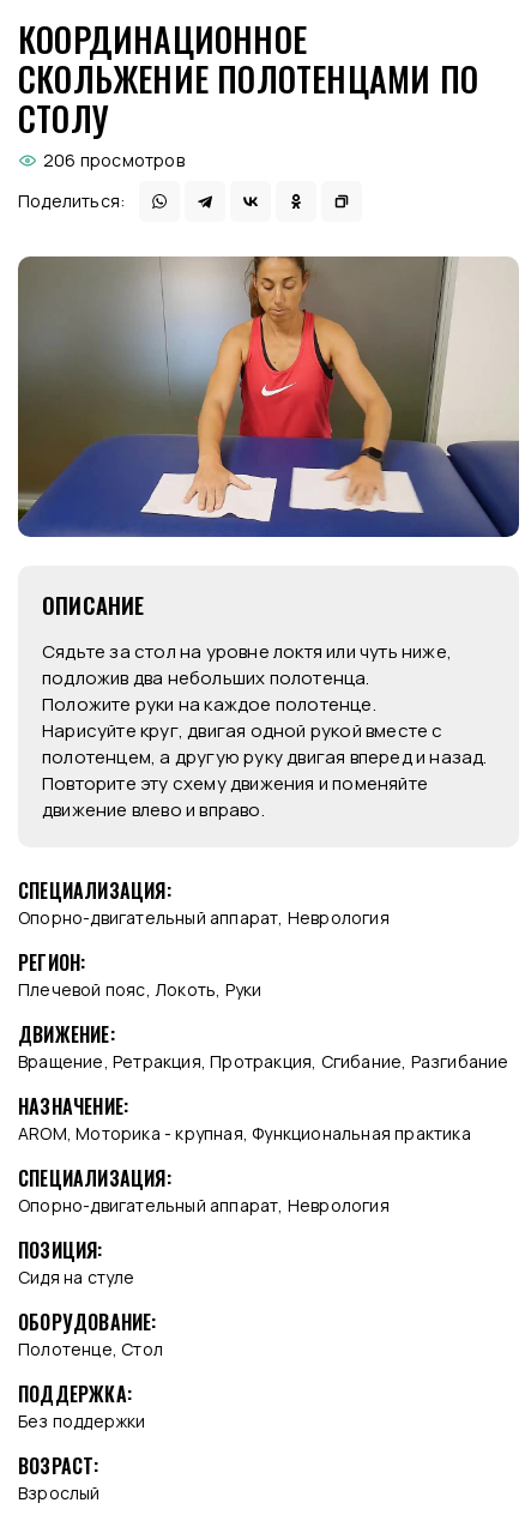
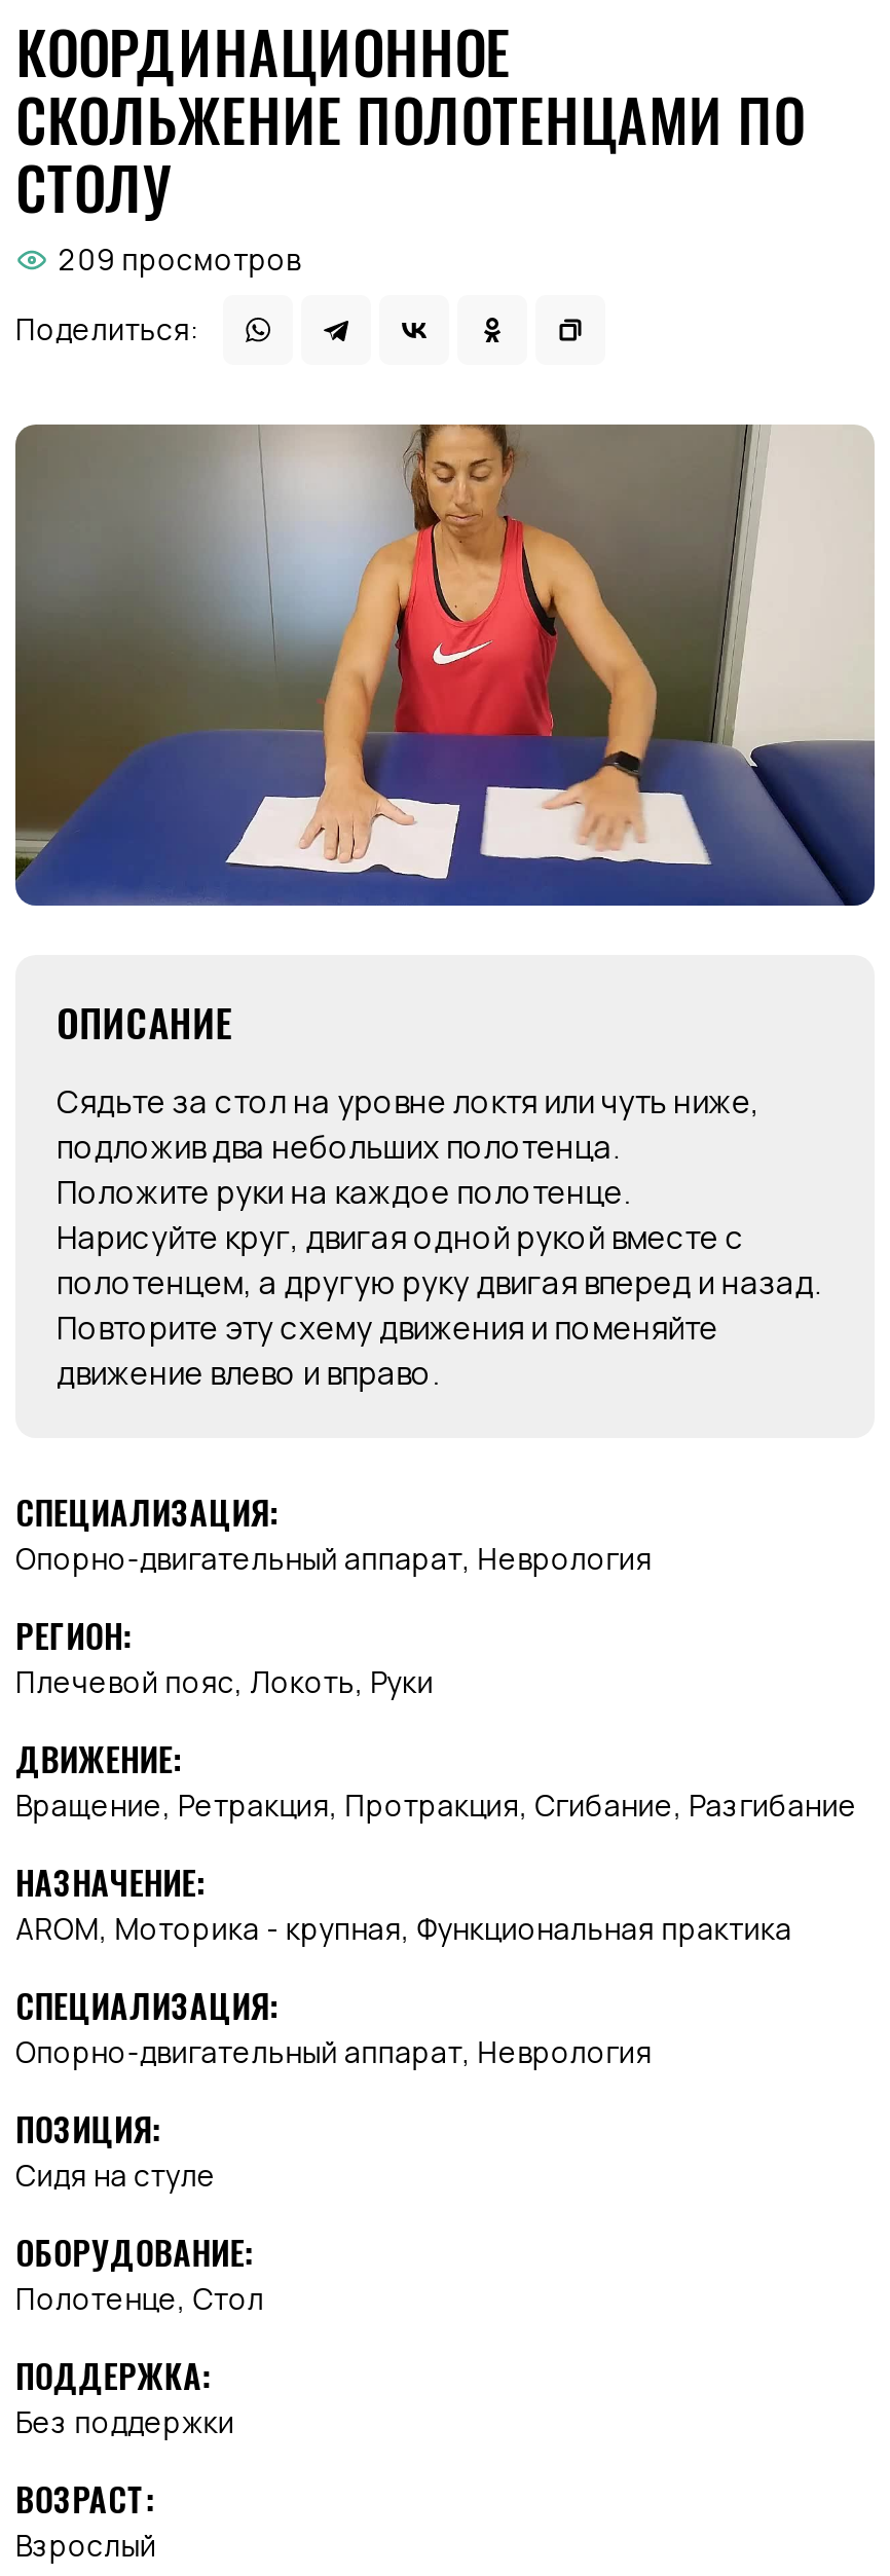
[43,149,184,171] 206 просмотров -> [59,240,301,279] 209 просмотров

